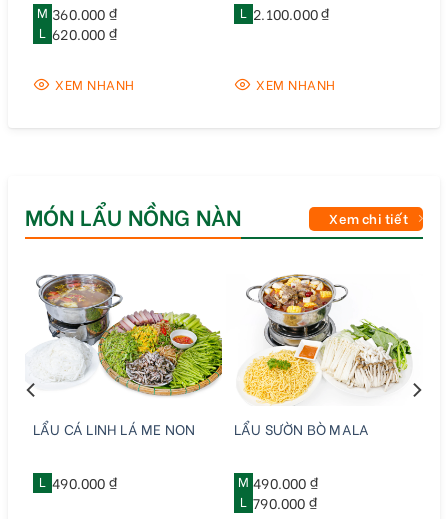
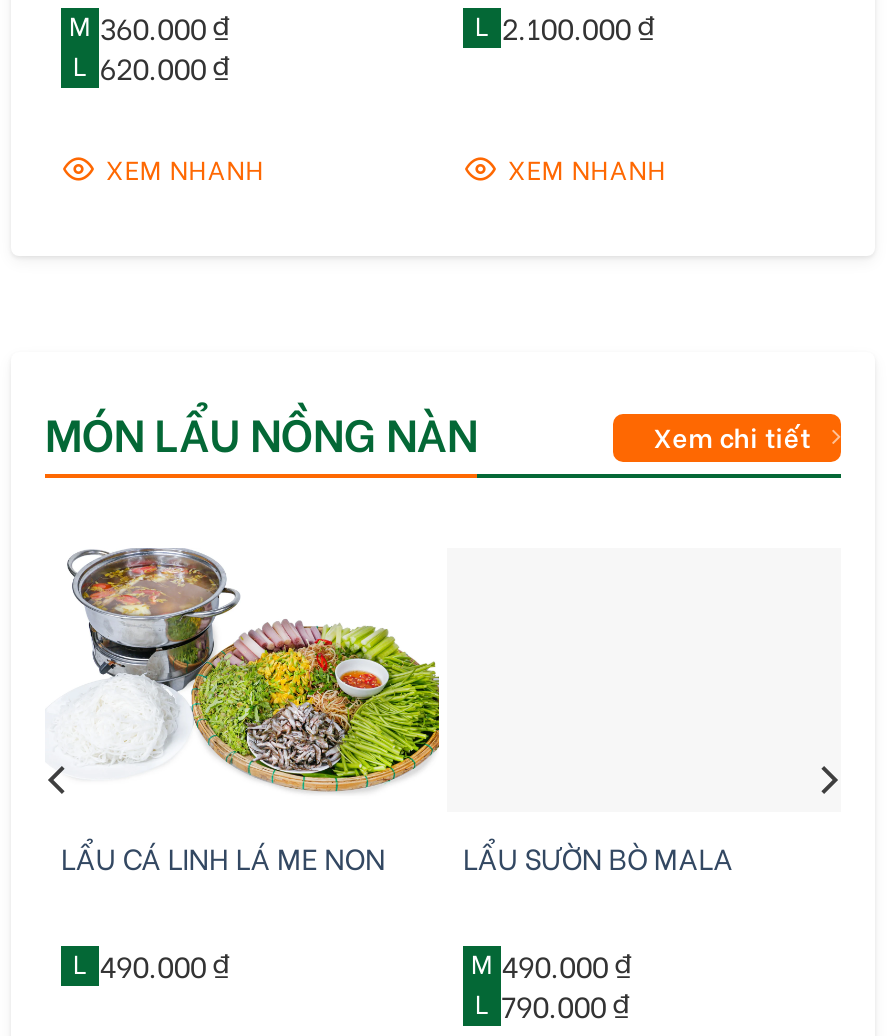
[243,273,412,405] [image] -> none

